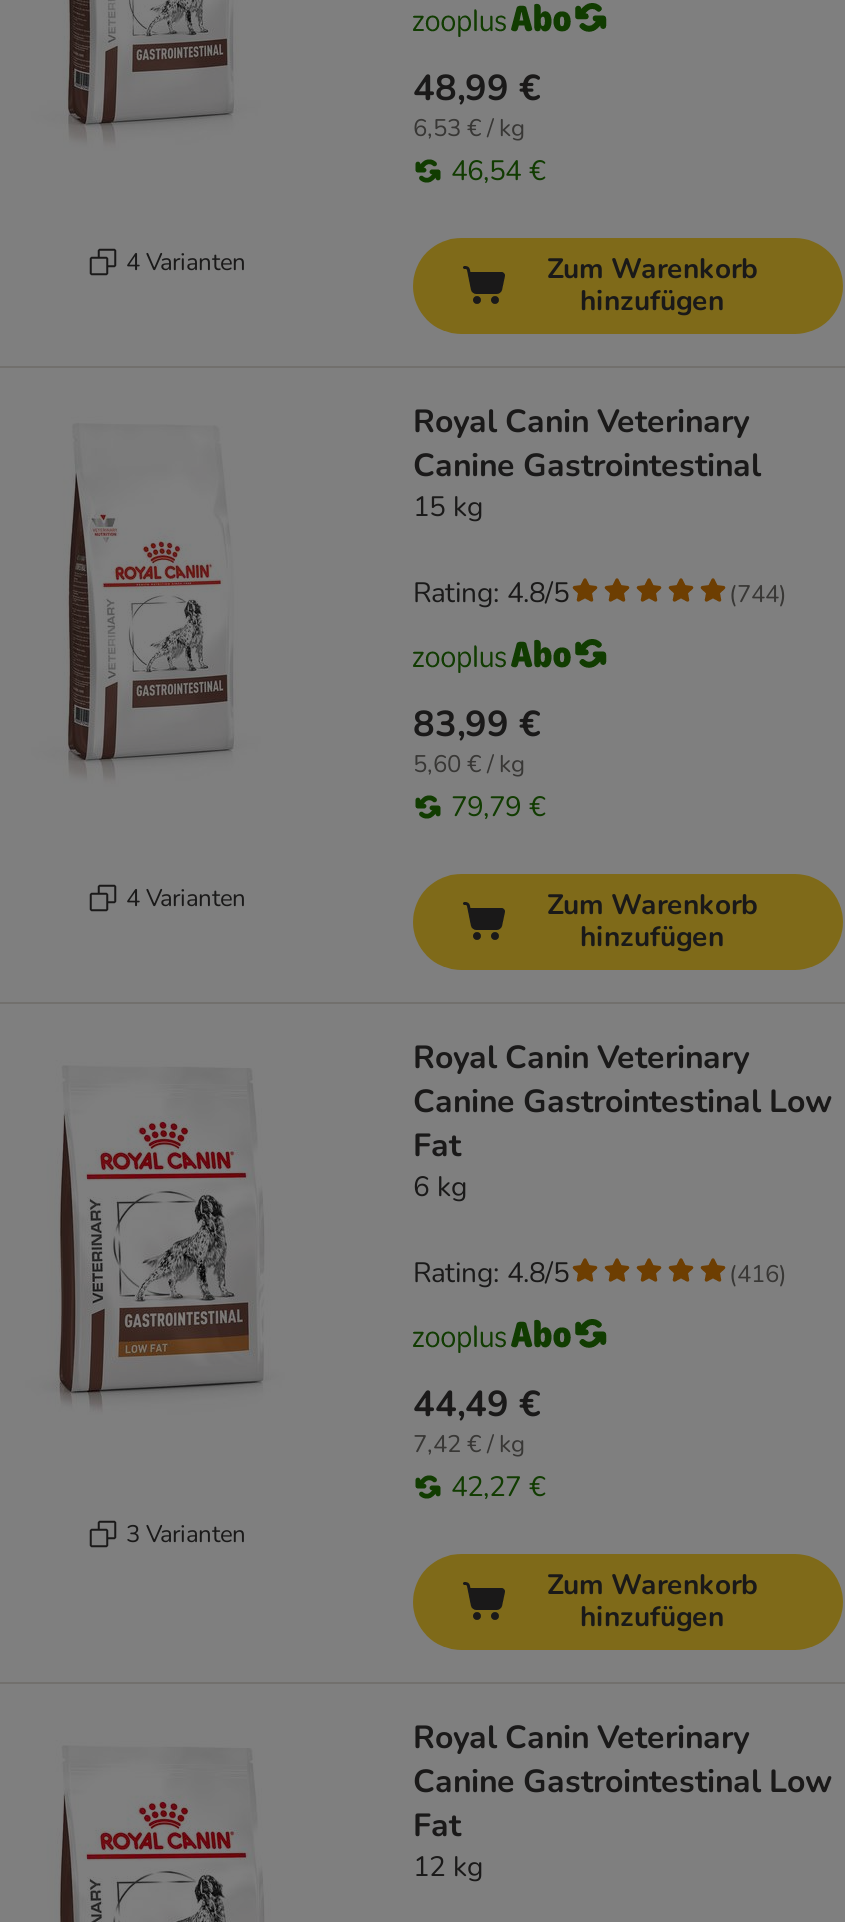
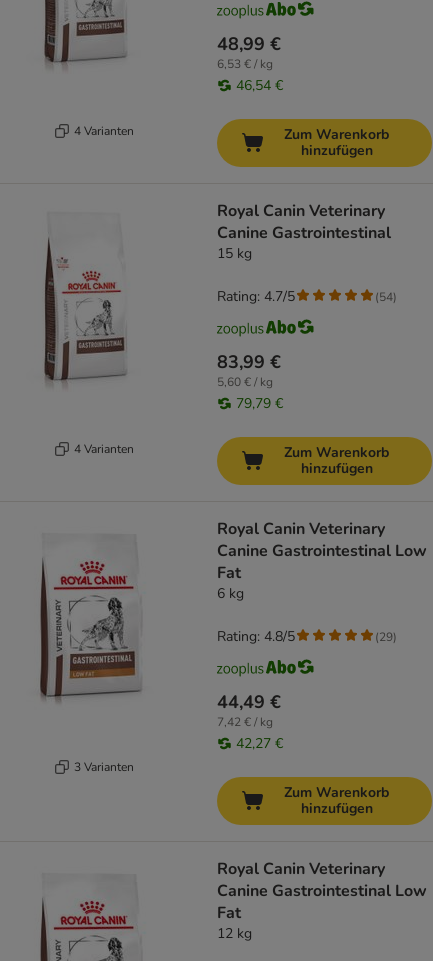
[413,574,569,612] Rating: 4.8/5 -> [217,287,295,306] Rating: 4.7/5
[729,577,787,609] (744) -> [375,289,397,305] (54)
[729,1257,787,1289] (416) -> [375,629,397,645] (29)

